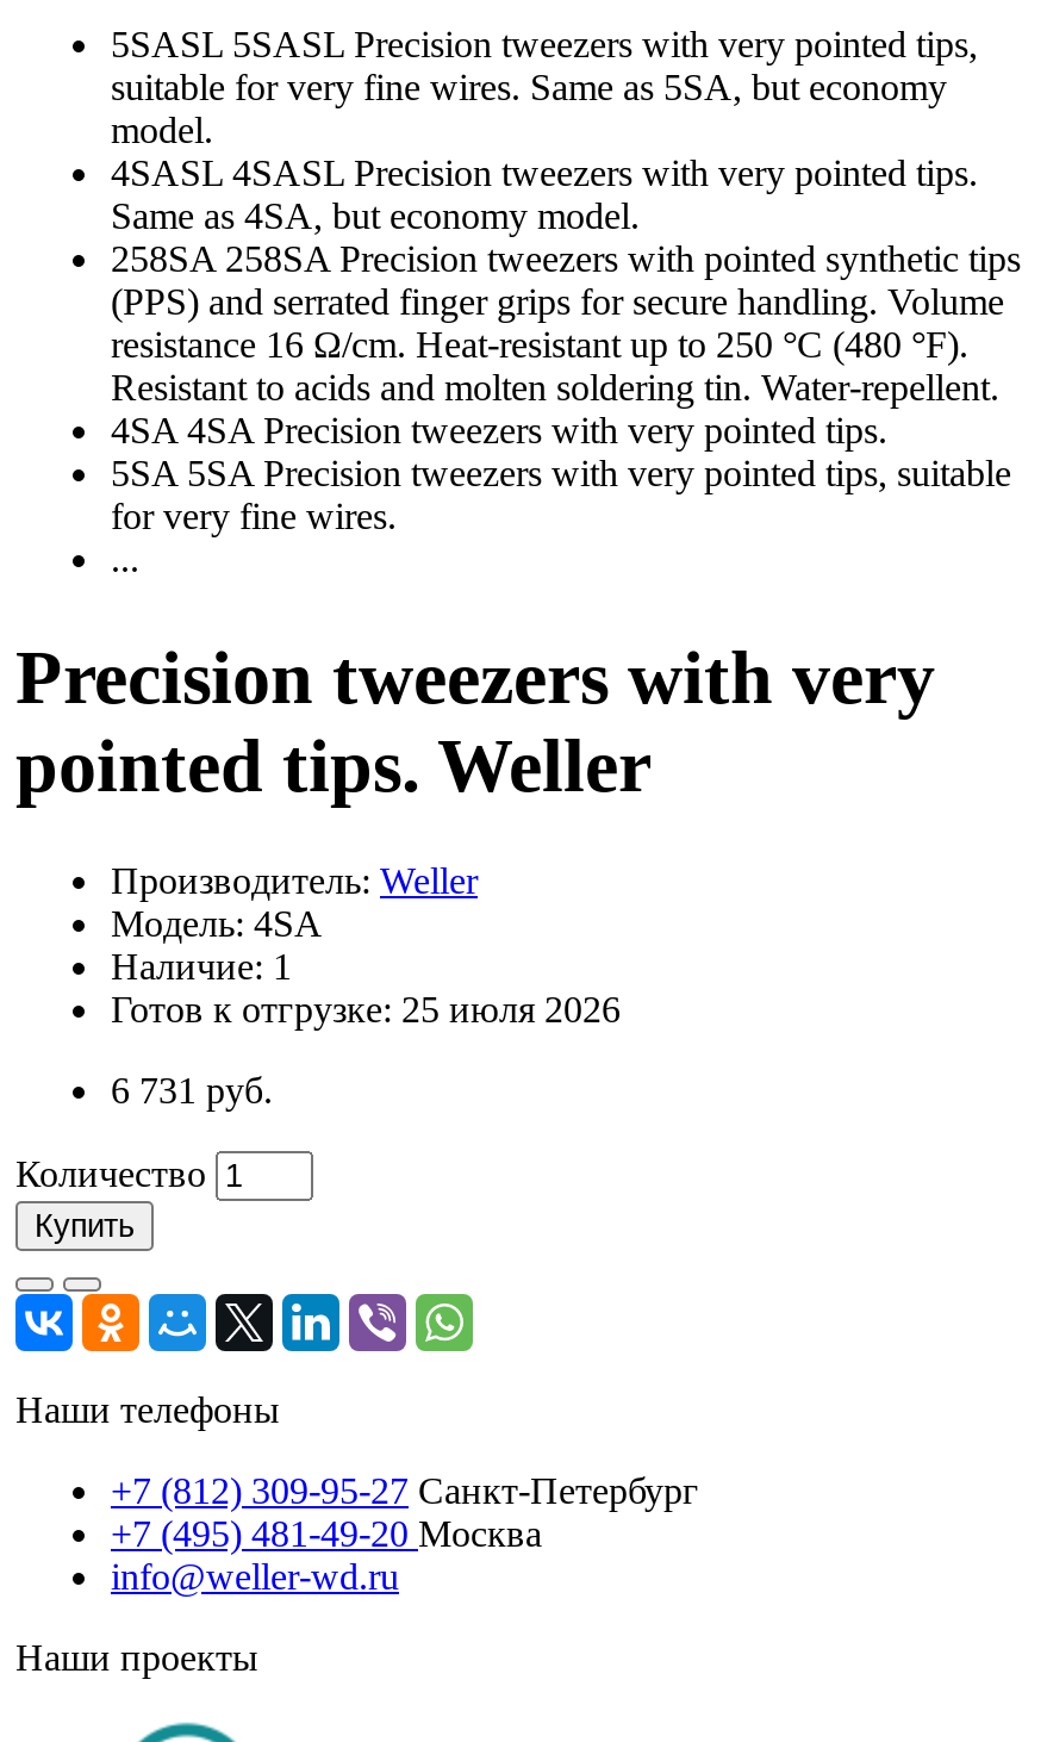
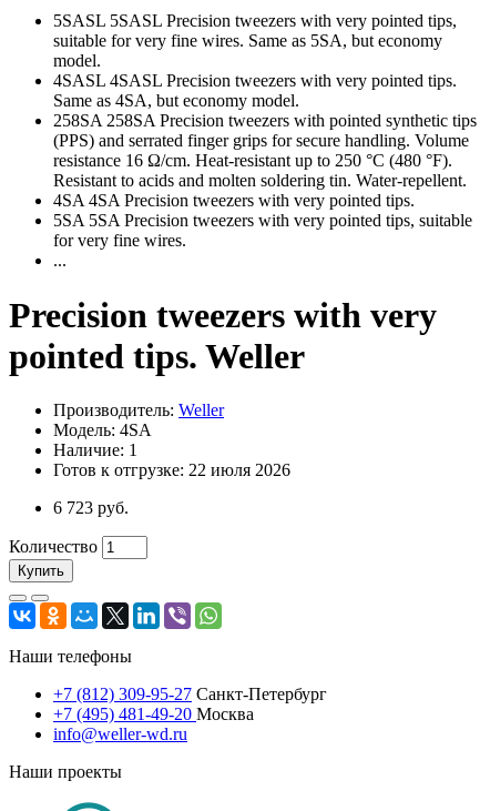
[111,989,621,1030] Готов к отгрузке: 25 июля 2026 -> [53,461,290,479] Готов к отгрузке: 22 июля 2026
[111,1070,273,1111] 6 731 руб. -> [53,498,129,517] 6 723 руб.

